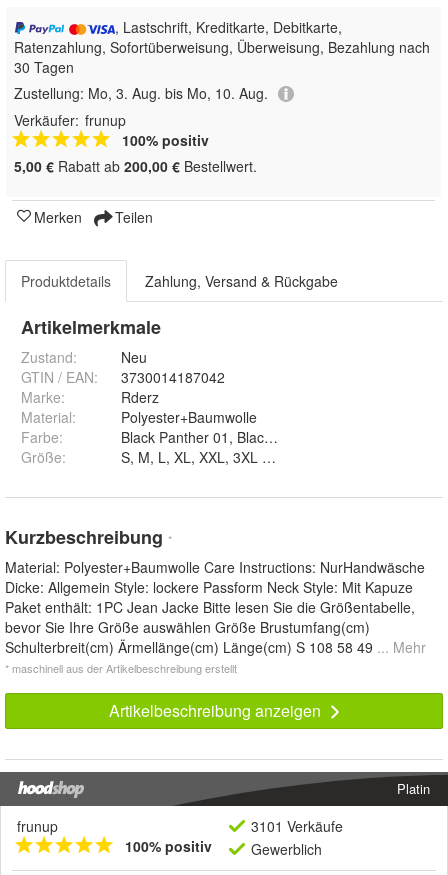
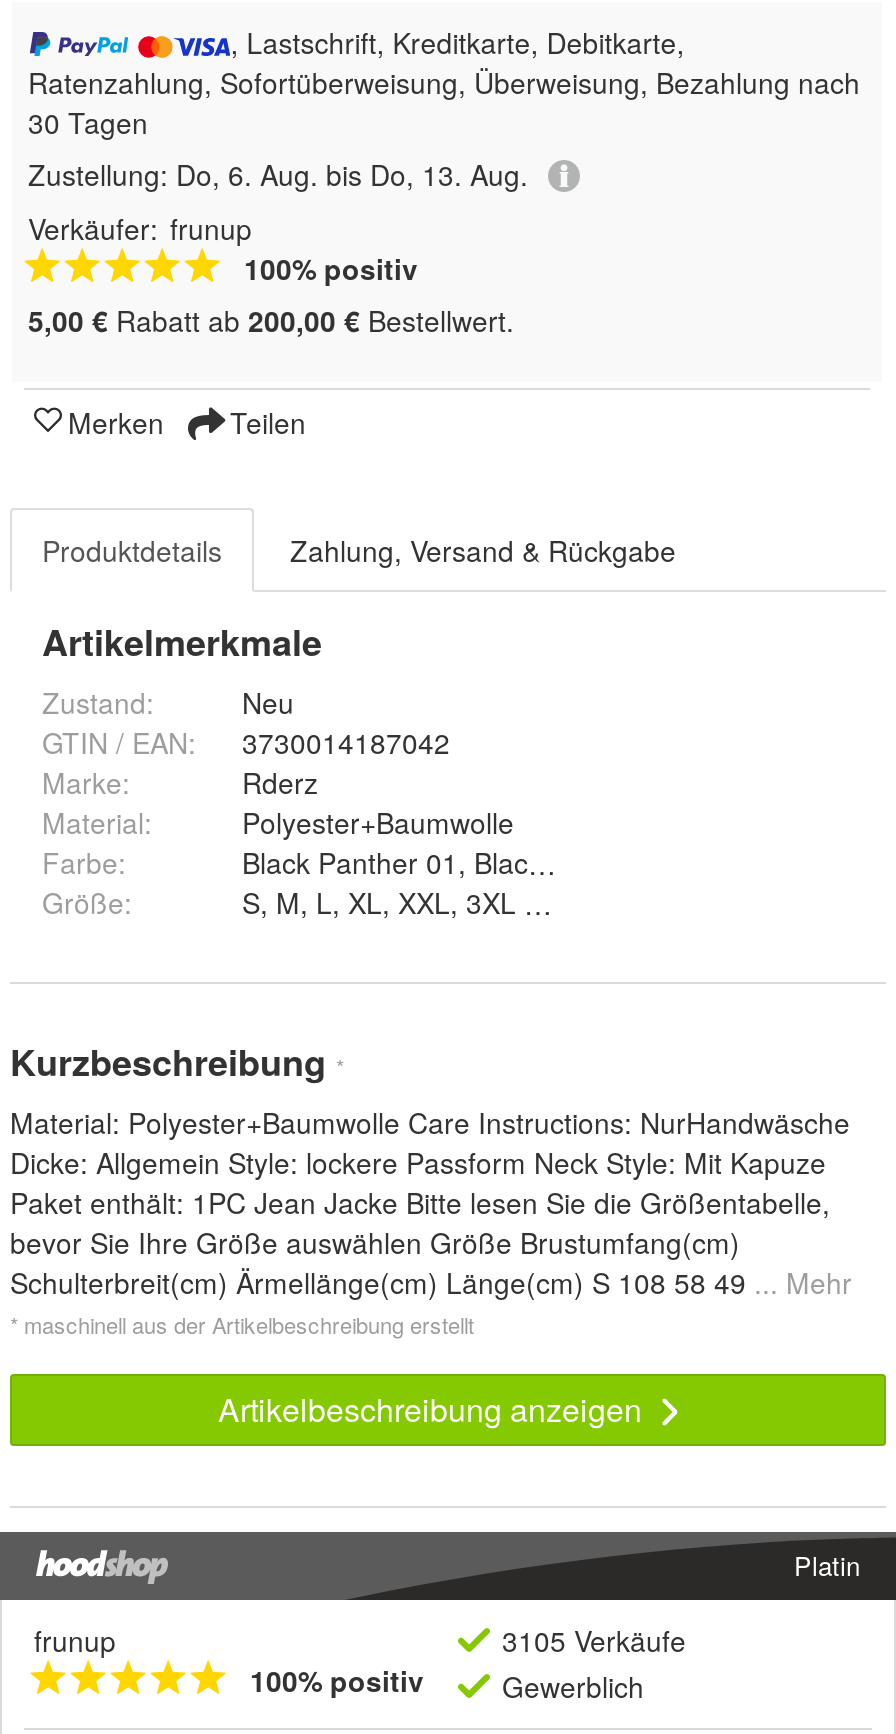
[14,83,268,103] Zustellung: Mo, 3. Aug. bis Mo, 10. Aug. -> [28,154,528,194] Zustellung: Do, 6. Aug. bis Do, 13. Aug.
[251,816,343,836] 3101 Verkäufe -> [502,1621,686,1661] 3105 Verkäufe

